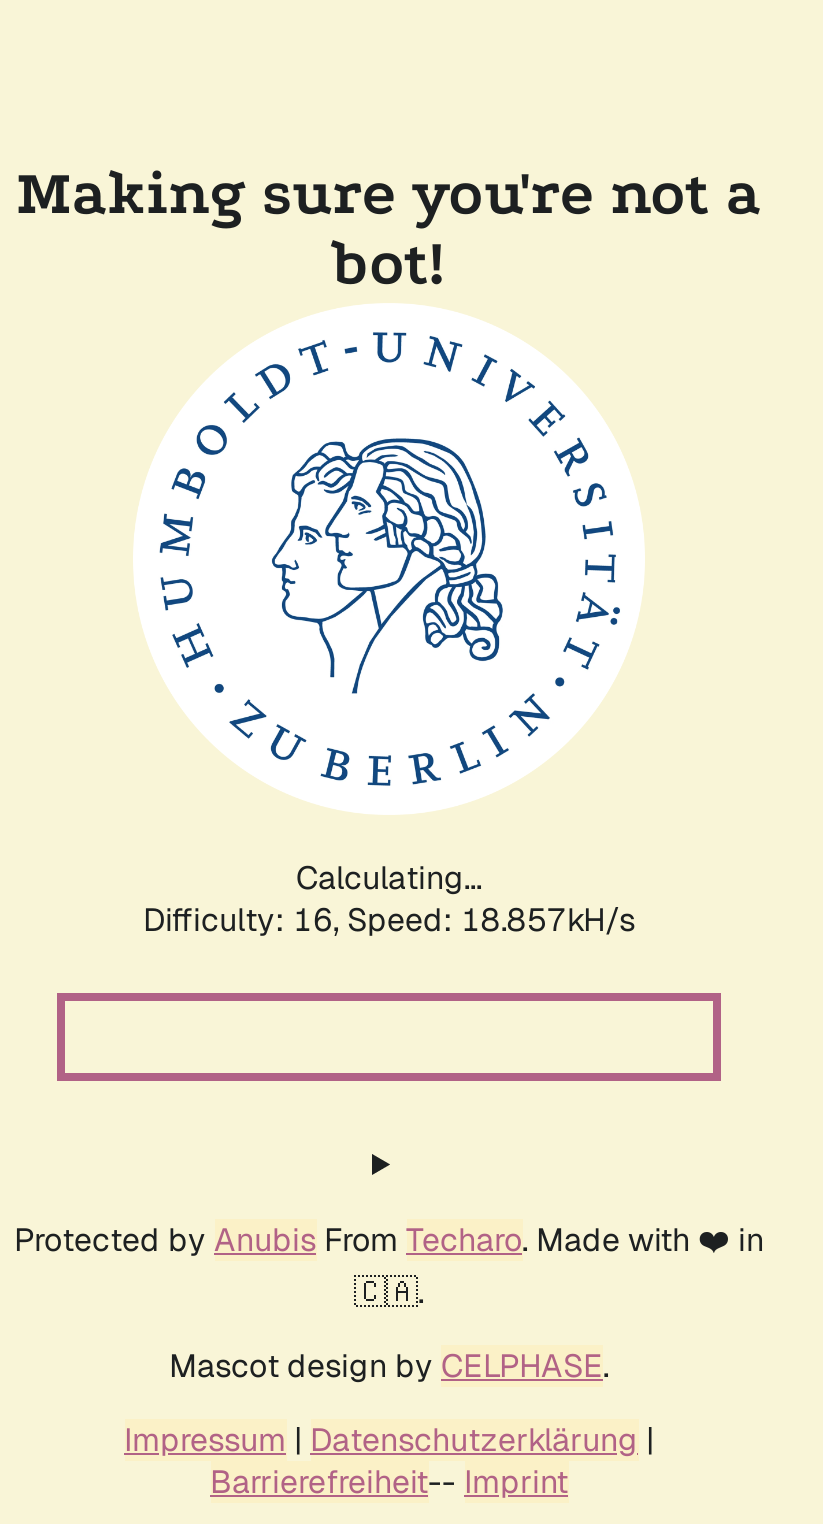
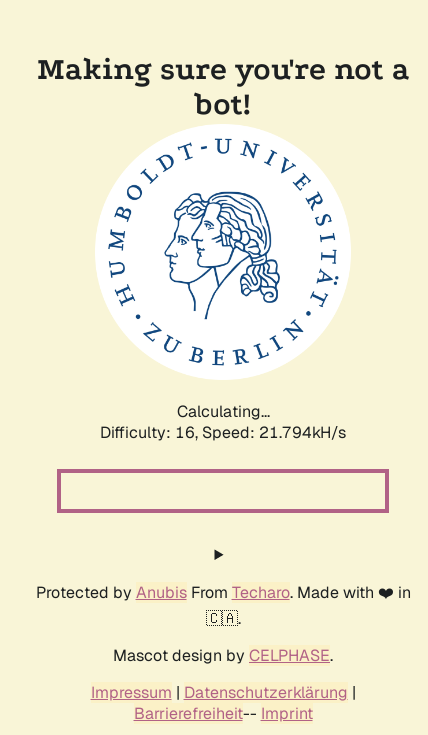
[143,899,635,941] Difficulty: 16, Speed: 18.857kH/s -> [100,422,346,443] Difficulty: 16, Speed: 21.794kH/s

